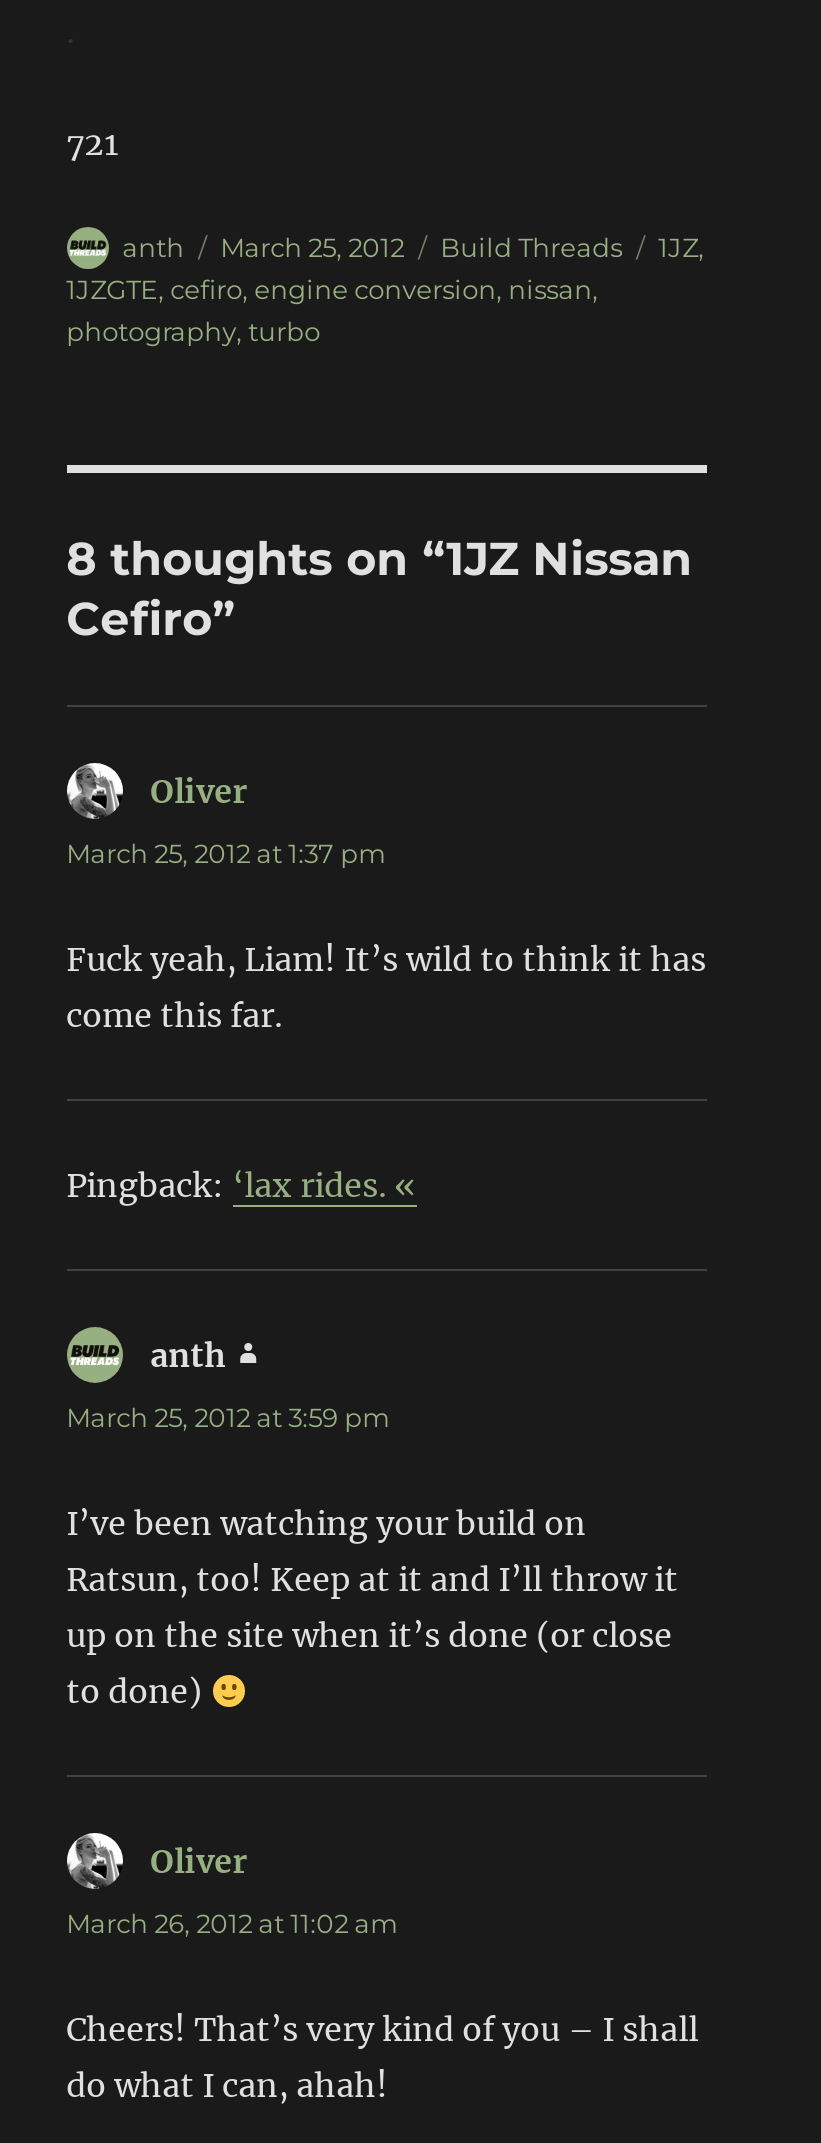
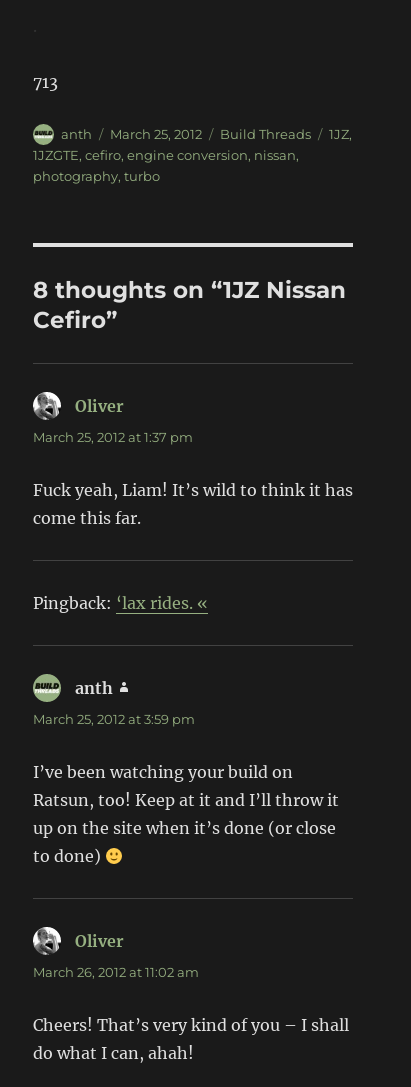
[66,123,118,163] 721 -> [33,72,58,92] 713

